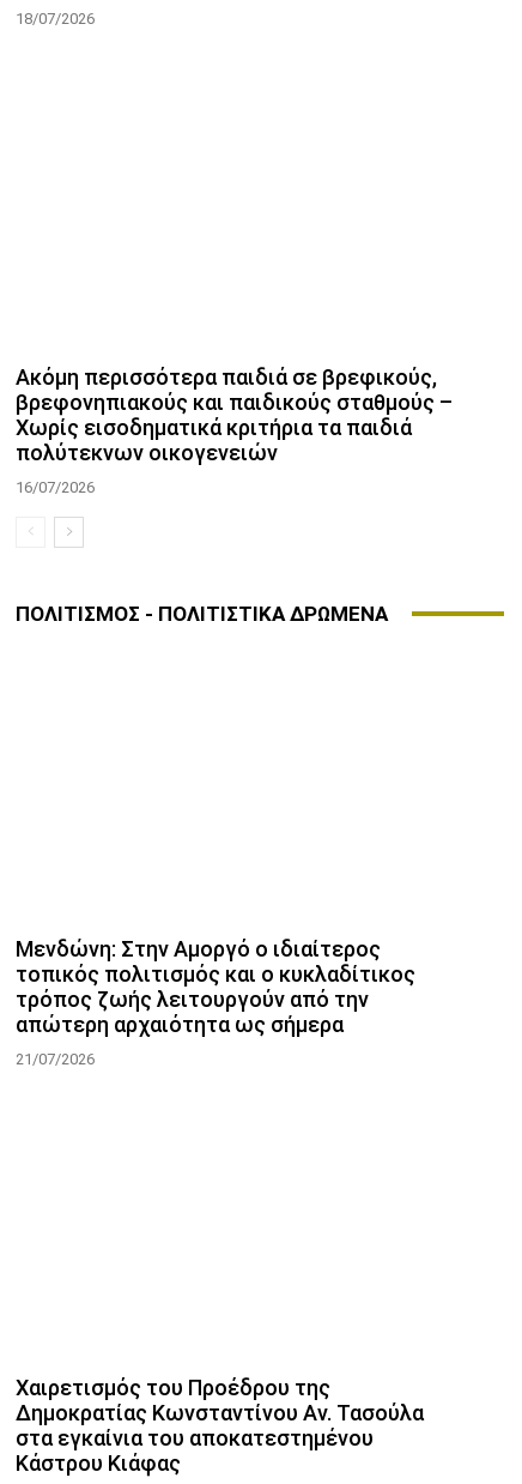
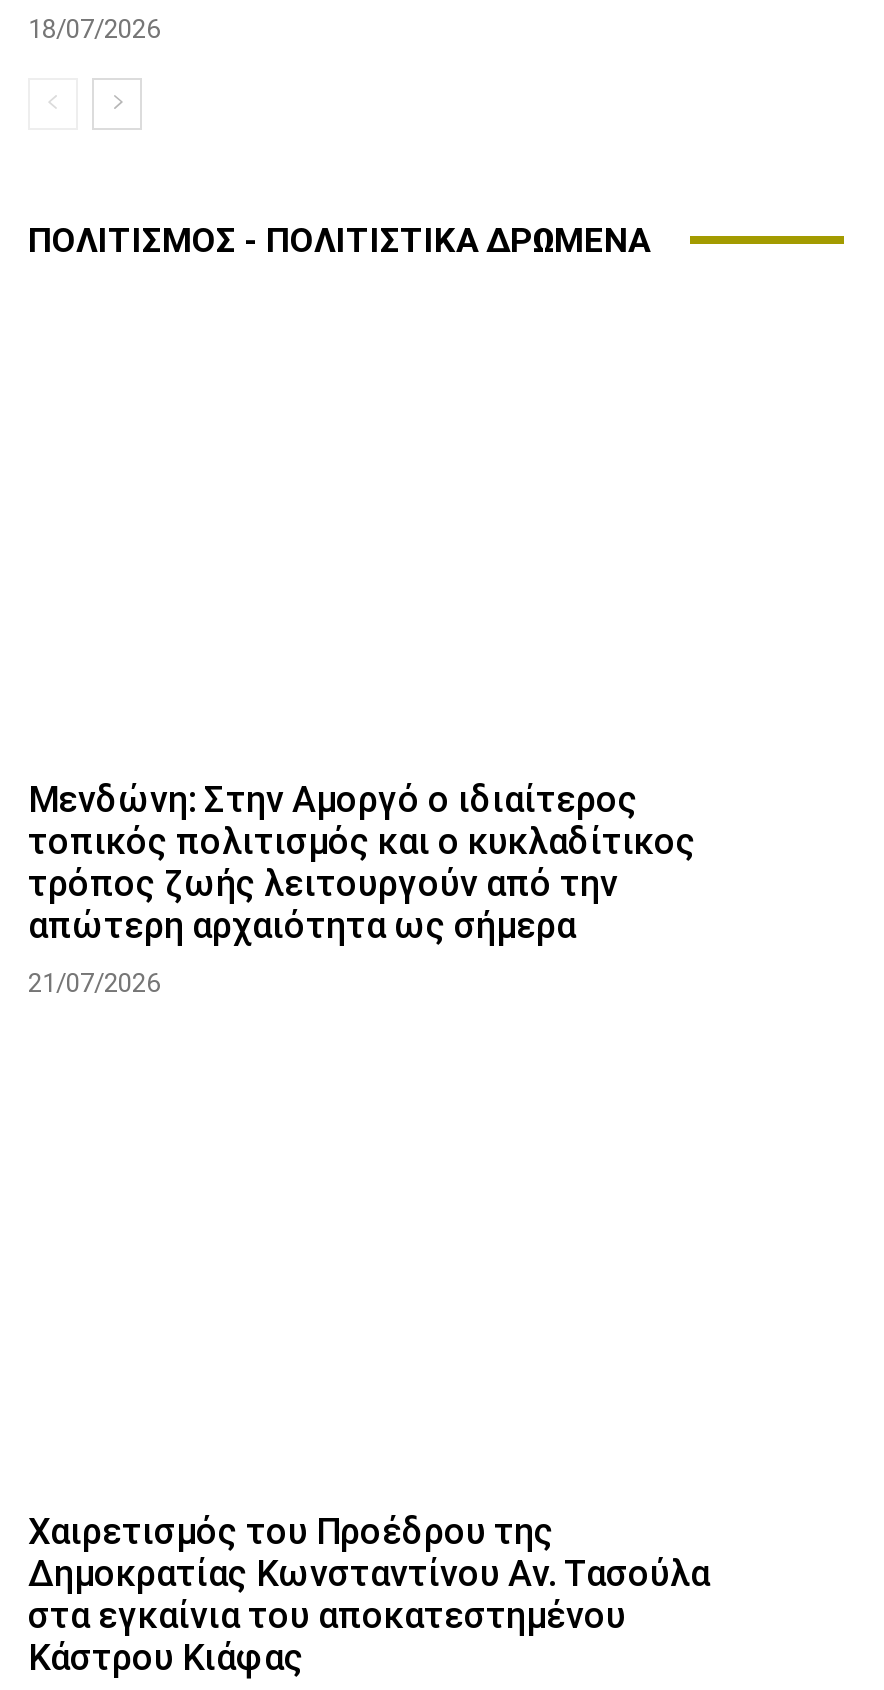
[16,364,453,496] Ακόμη περισσότερα παιδιά σε βρεφικούς, | βρεφονηπιακούς και παιδικούς σταθμούς – | Χωρίς εισοδηματικά κριτήρια τα παιδιά | πολύτεκνων οικογενειών | 16/07/2026 -> none

